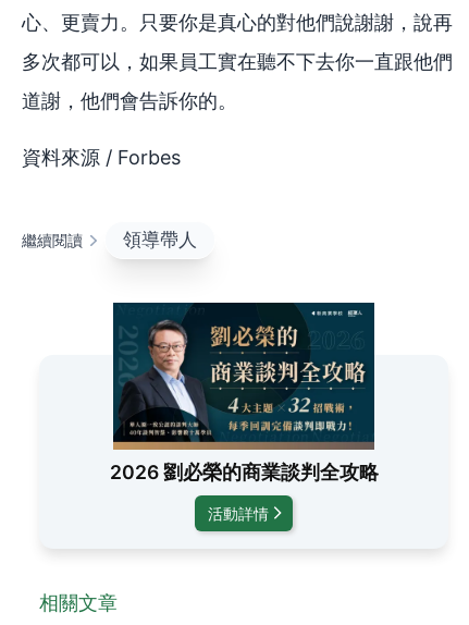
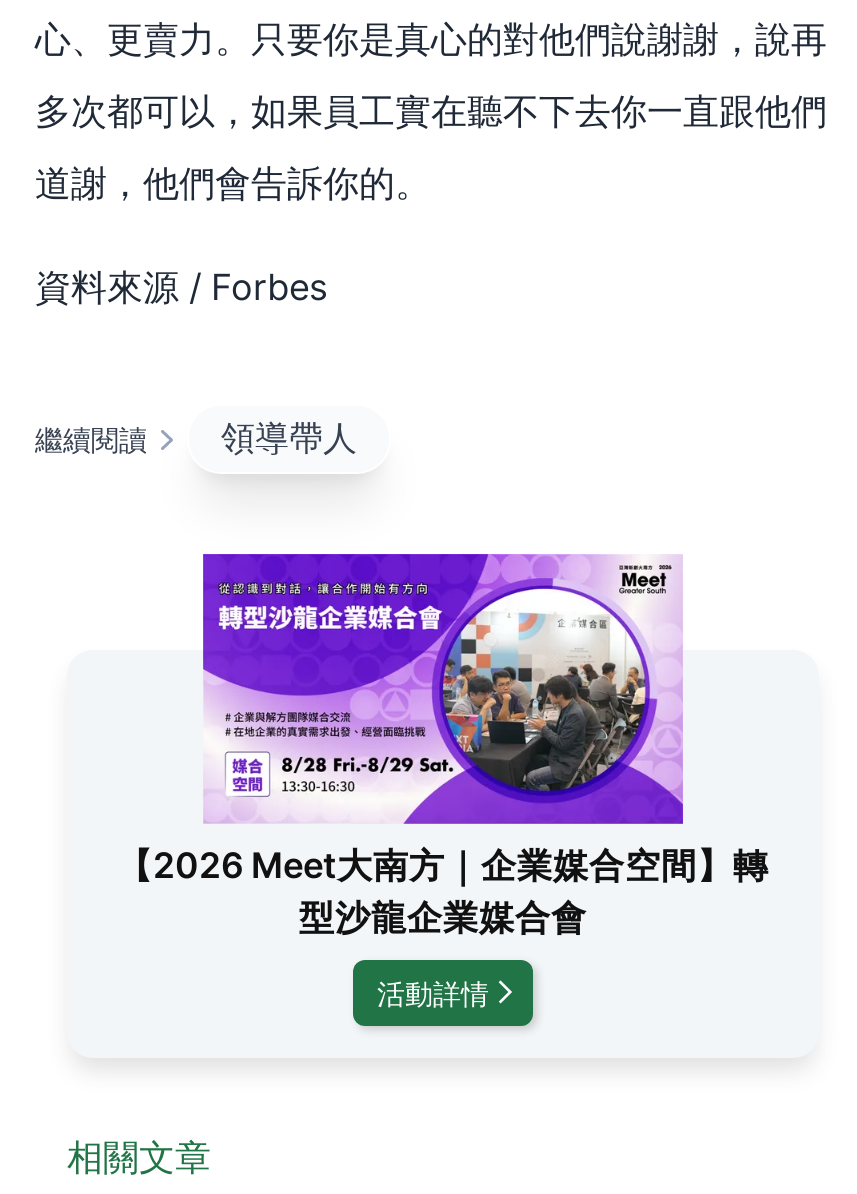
[109,302,378,483] [image] | 2026 劉必榮的商業談判全攻略 -> [117,552,769,937] [image] | 【2026 Meet大南方｜企業媒合空間】轉 | 型沙龍企業媒合會

